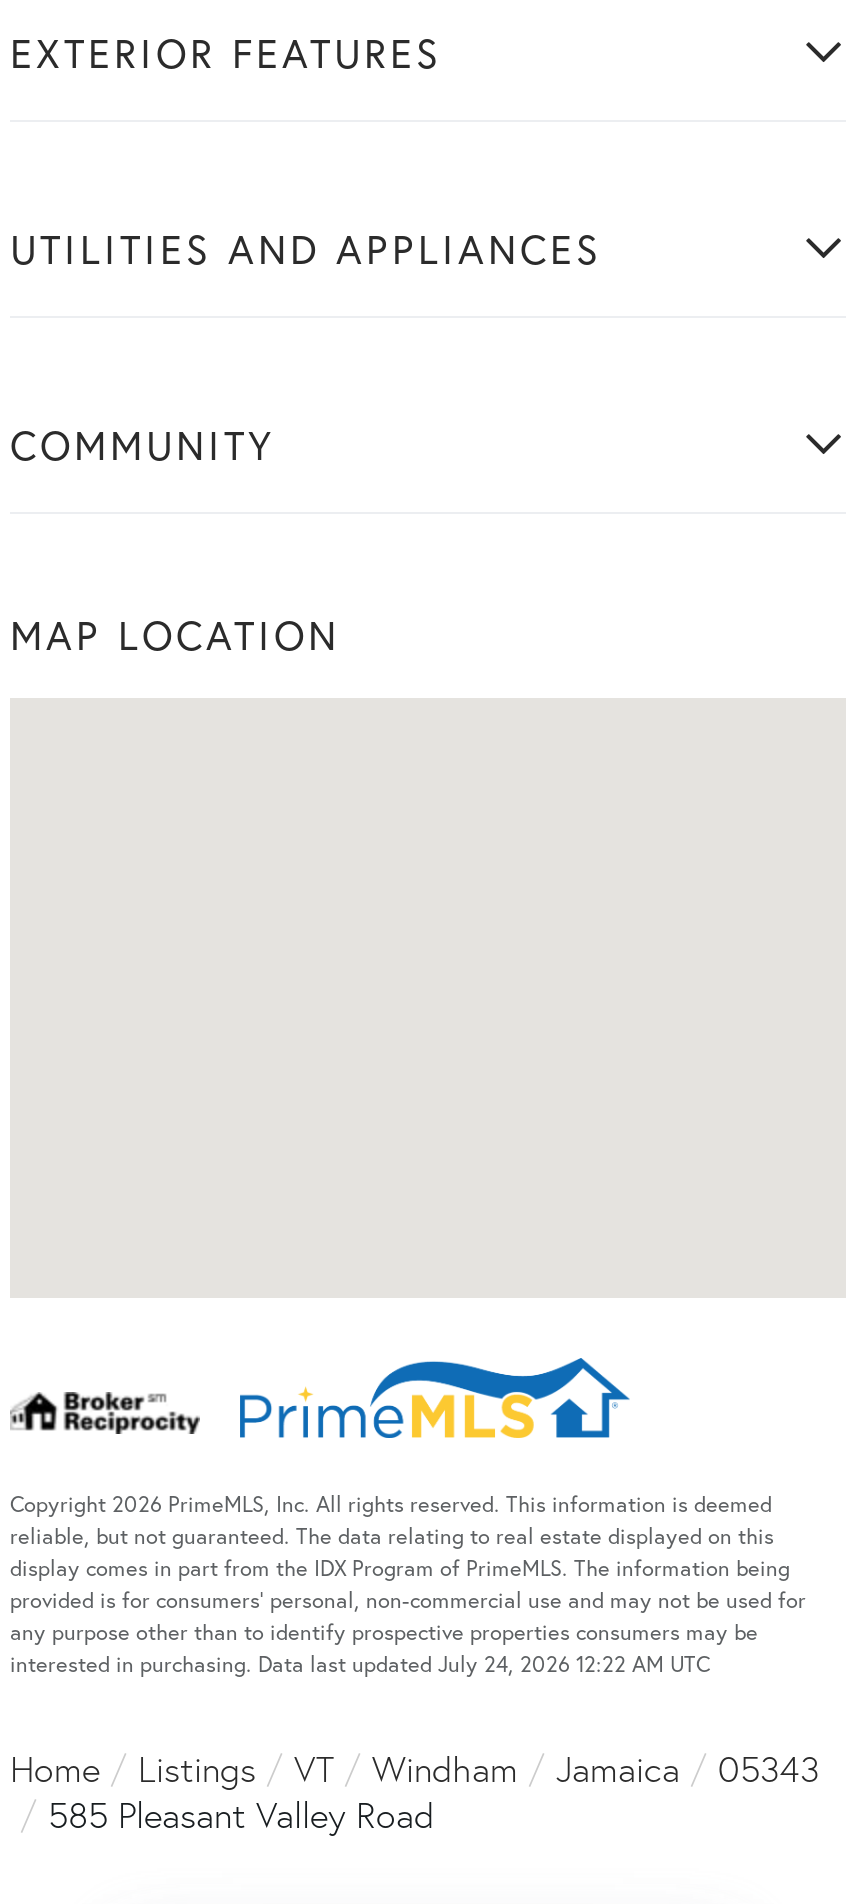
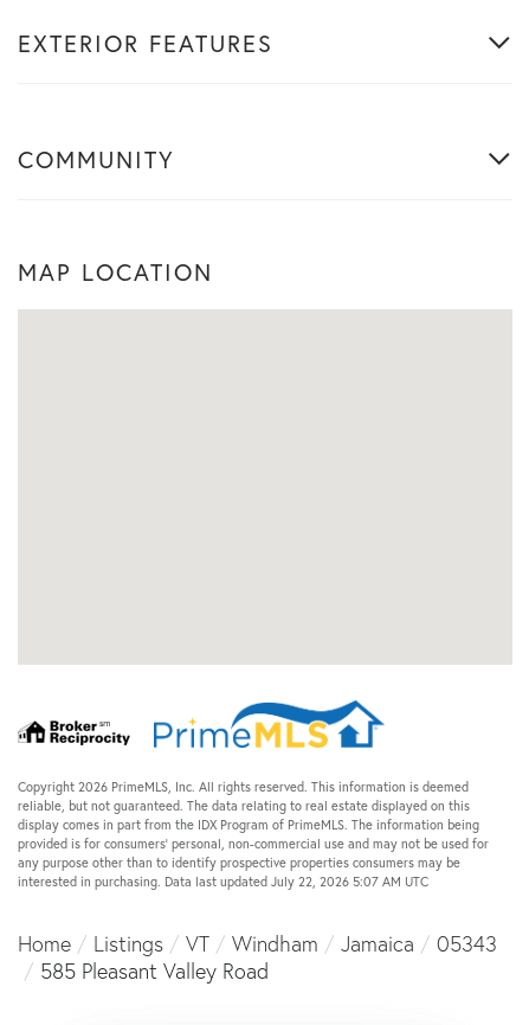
[10,221,602,275] UTILITIES AND APPLIANCES -> none
[10,1649,710,1677] interested in purchasing. Data last updated July 24, 2026 12:22 AM UTC -> [18,873,428,889] interested in purchasing. Data last updated July 22, 2026 5:07 AM UTC

